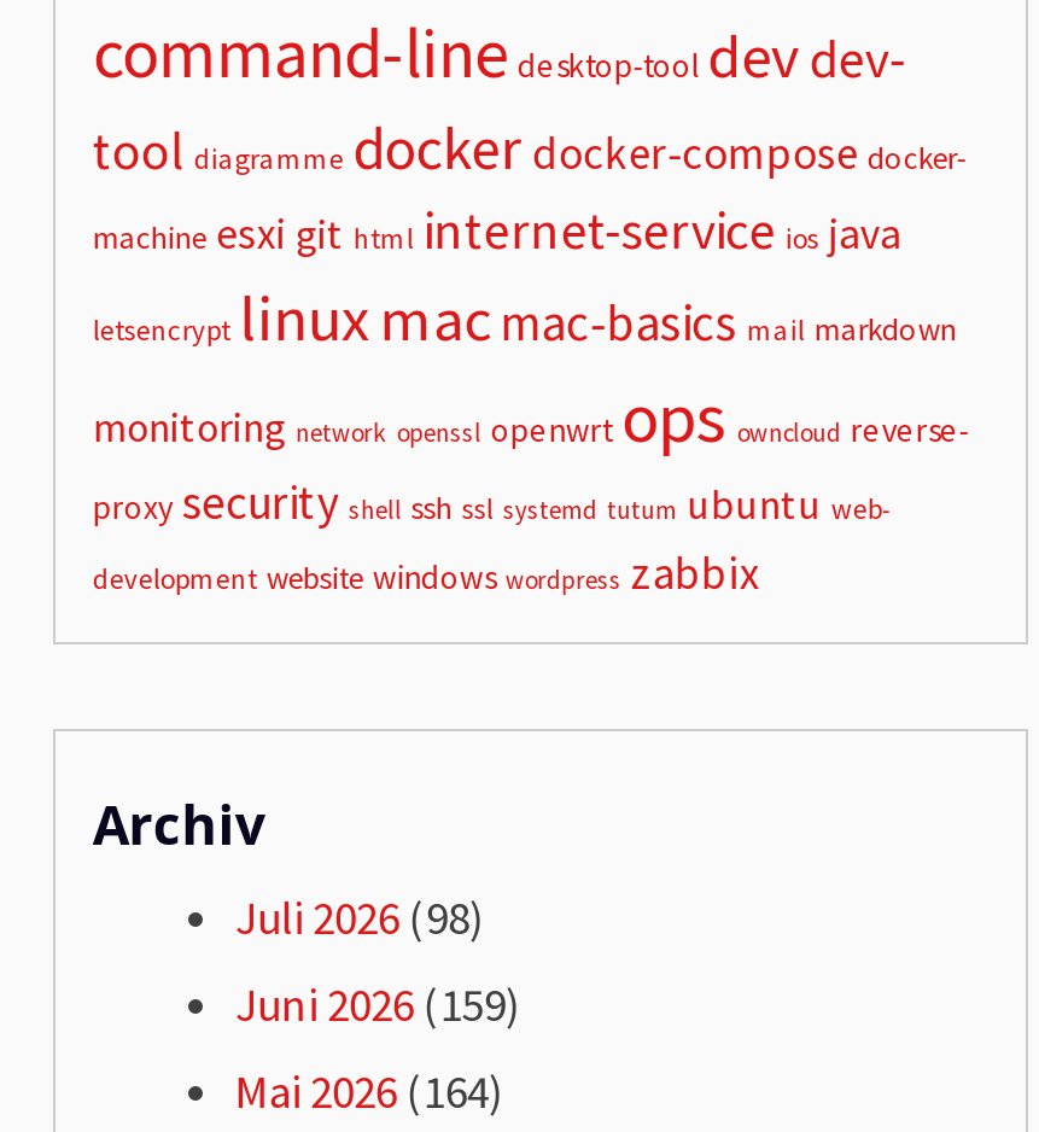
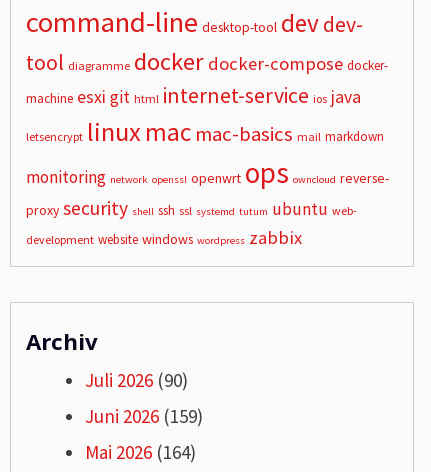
[235,889,484,947] Juli 2026 (98) -> [85,368,188,392] Juli 2026 (90)

